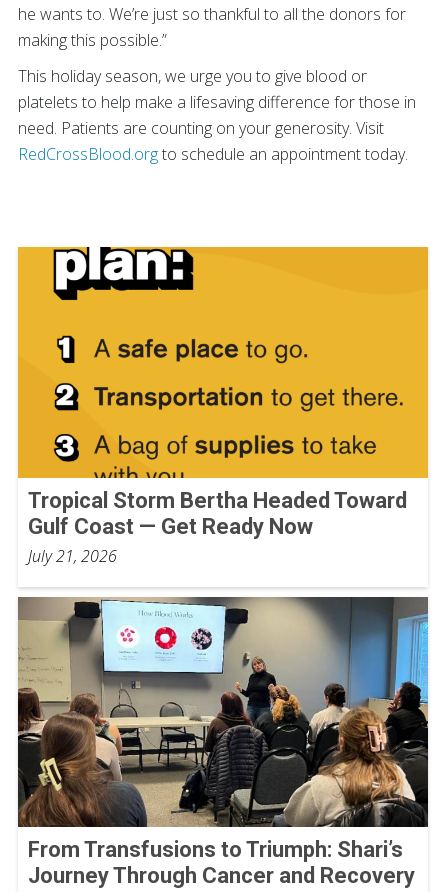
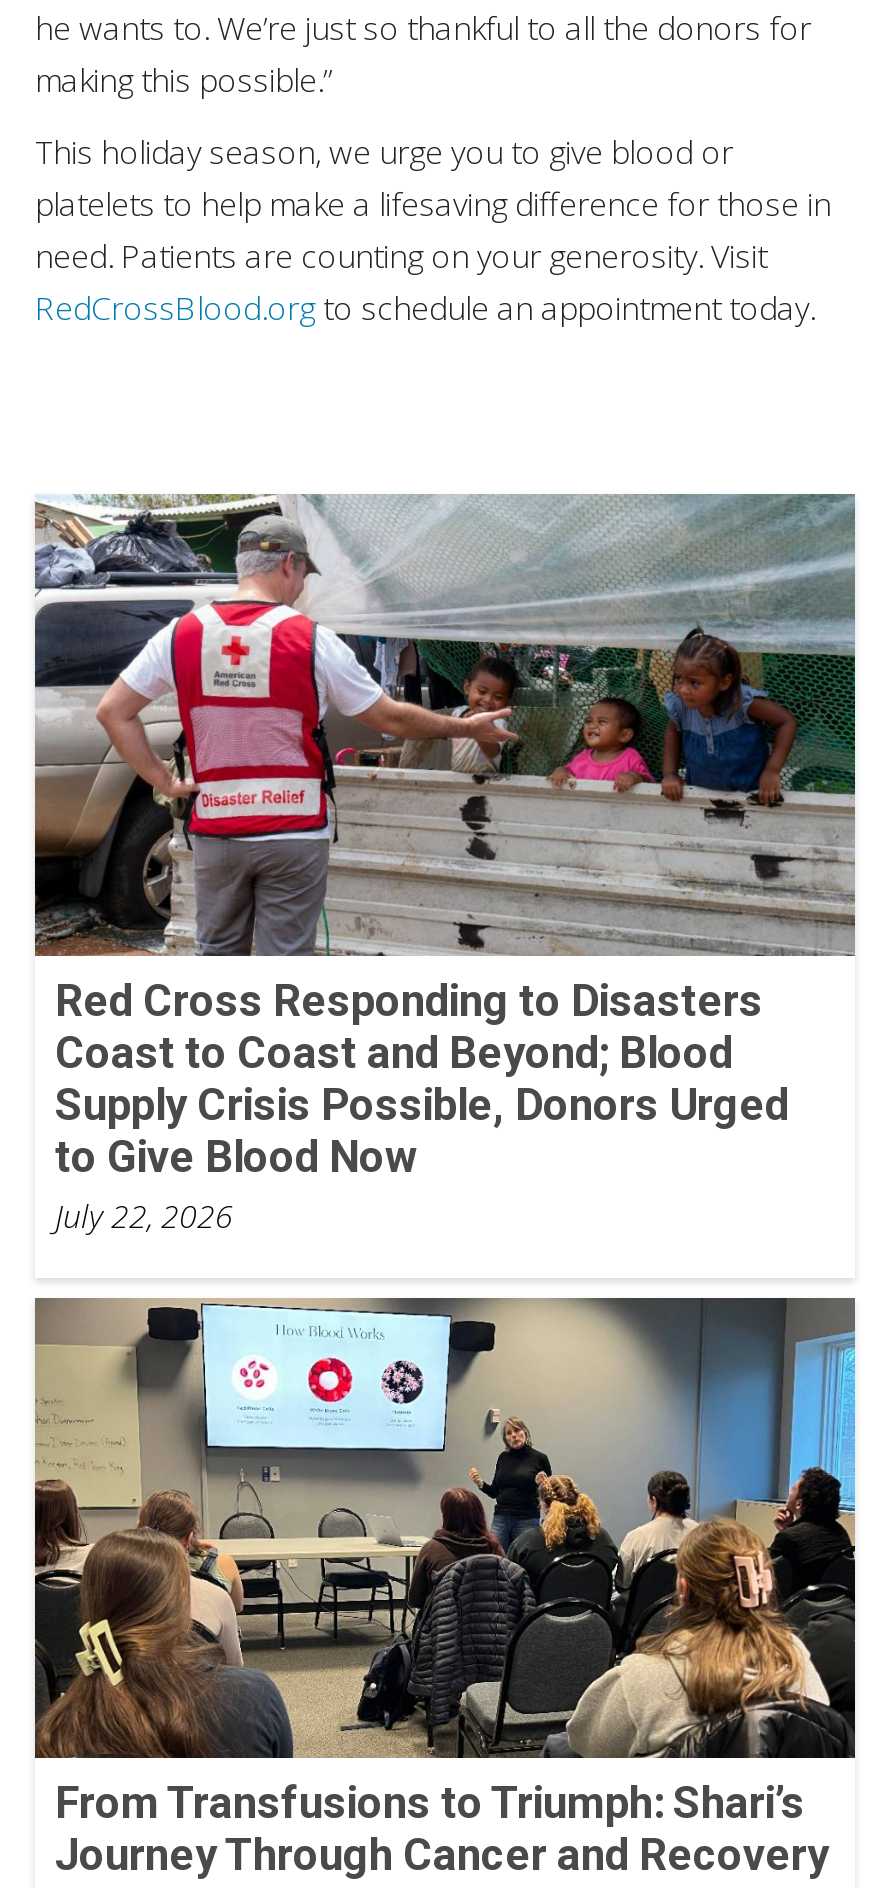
[17,246,429,567] [image] | Tropical Storm Bertha Headed Toward | Gulf Coast — Get Ready Now | July 21, 2026 -> [33,492,857,1237] [image] | Red Cross Responding to Disasters | Coast to Coast and Beyond; Blood | Supply Crisis Possible, Donors Urged | to Give Blood Now | July 22, 2026

